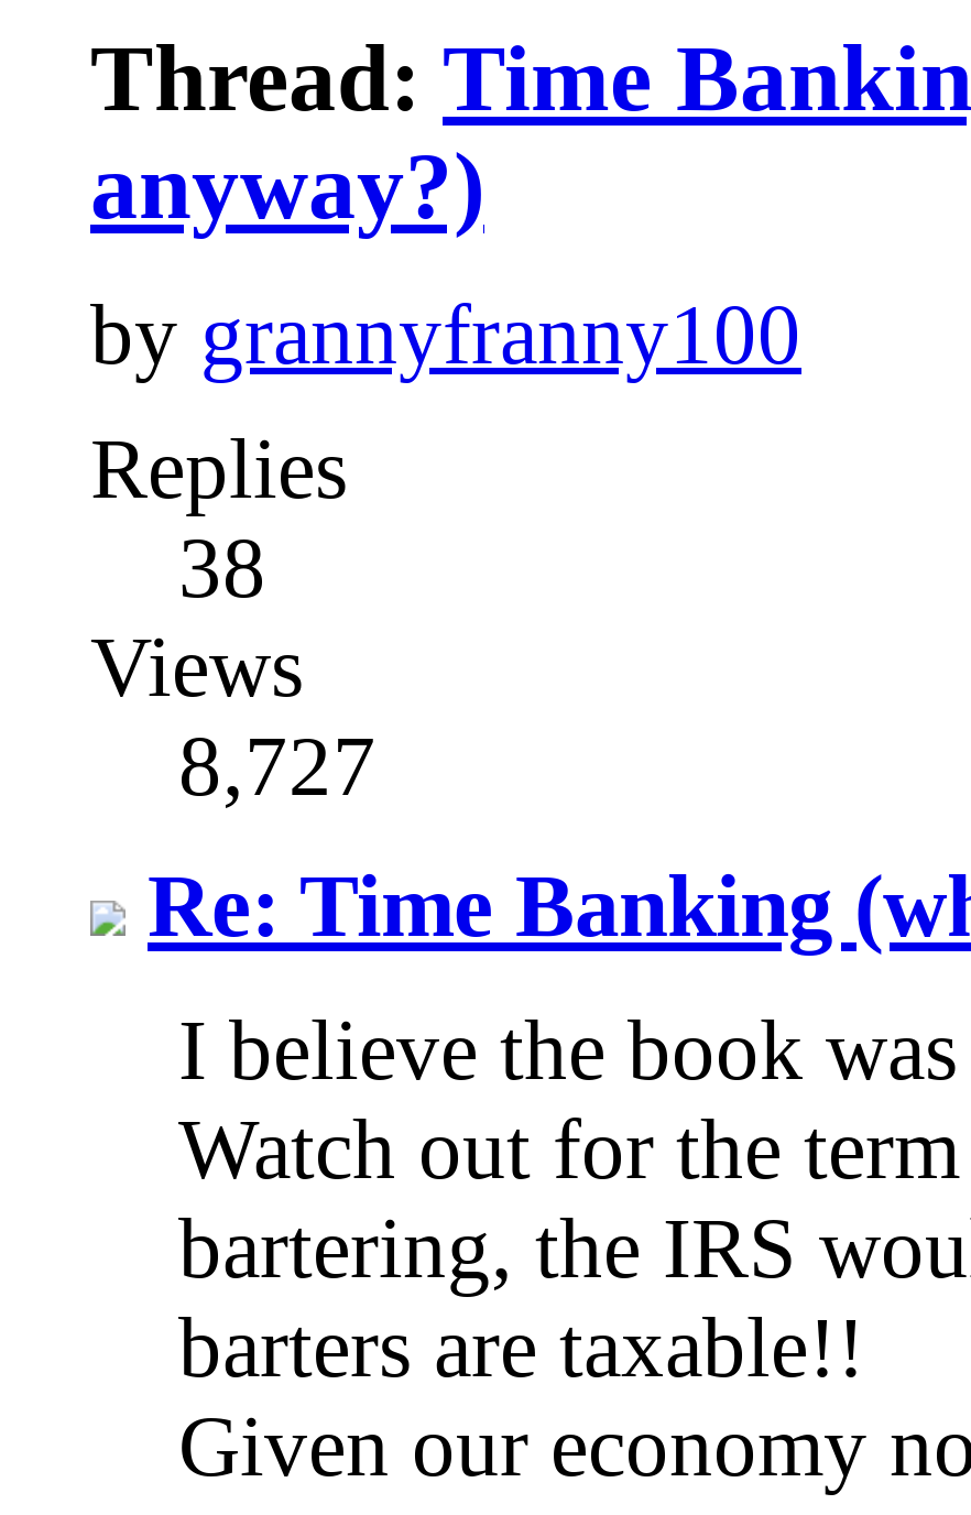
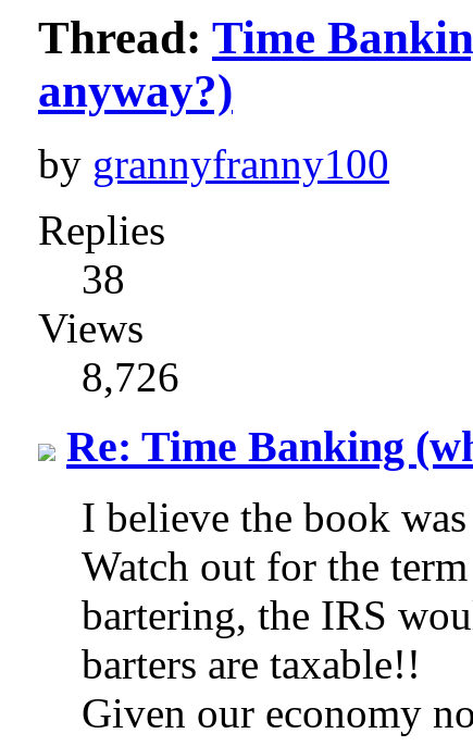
[178,717,377,811] 8,727 -> [82,353,179,400] 8,726

